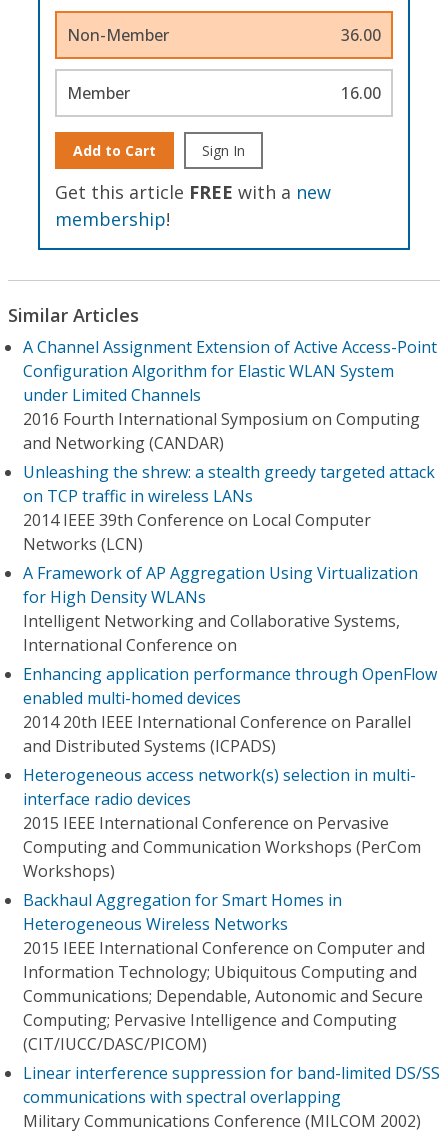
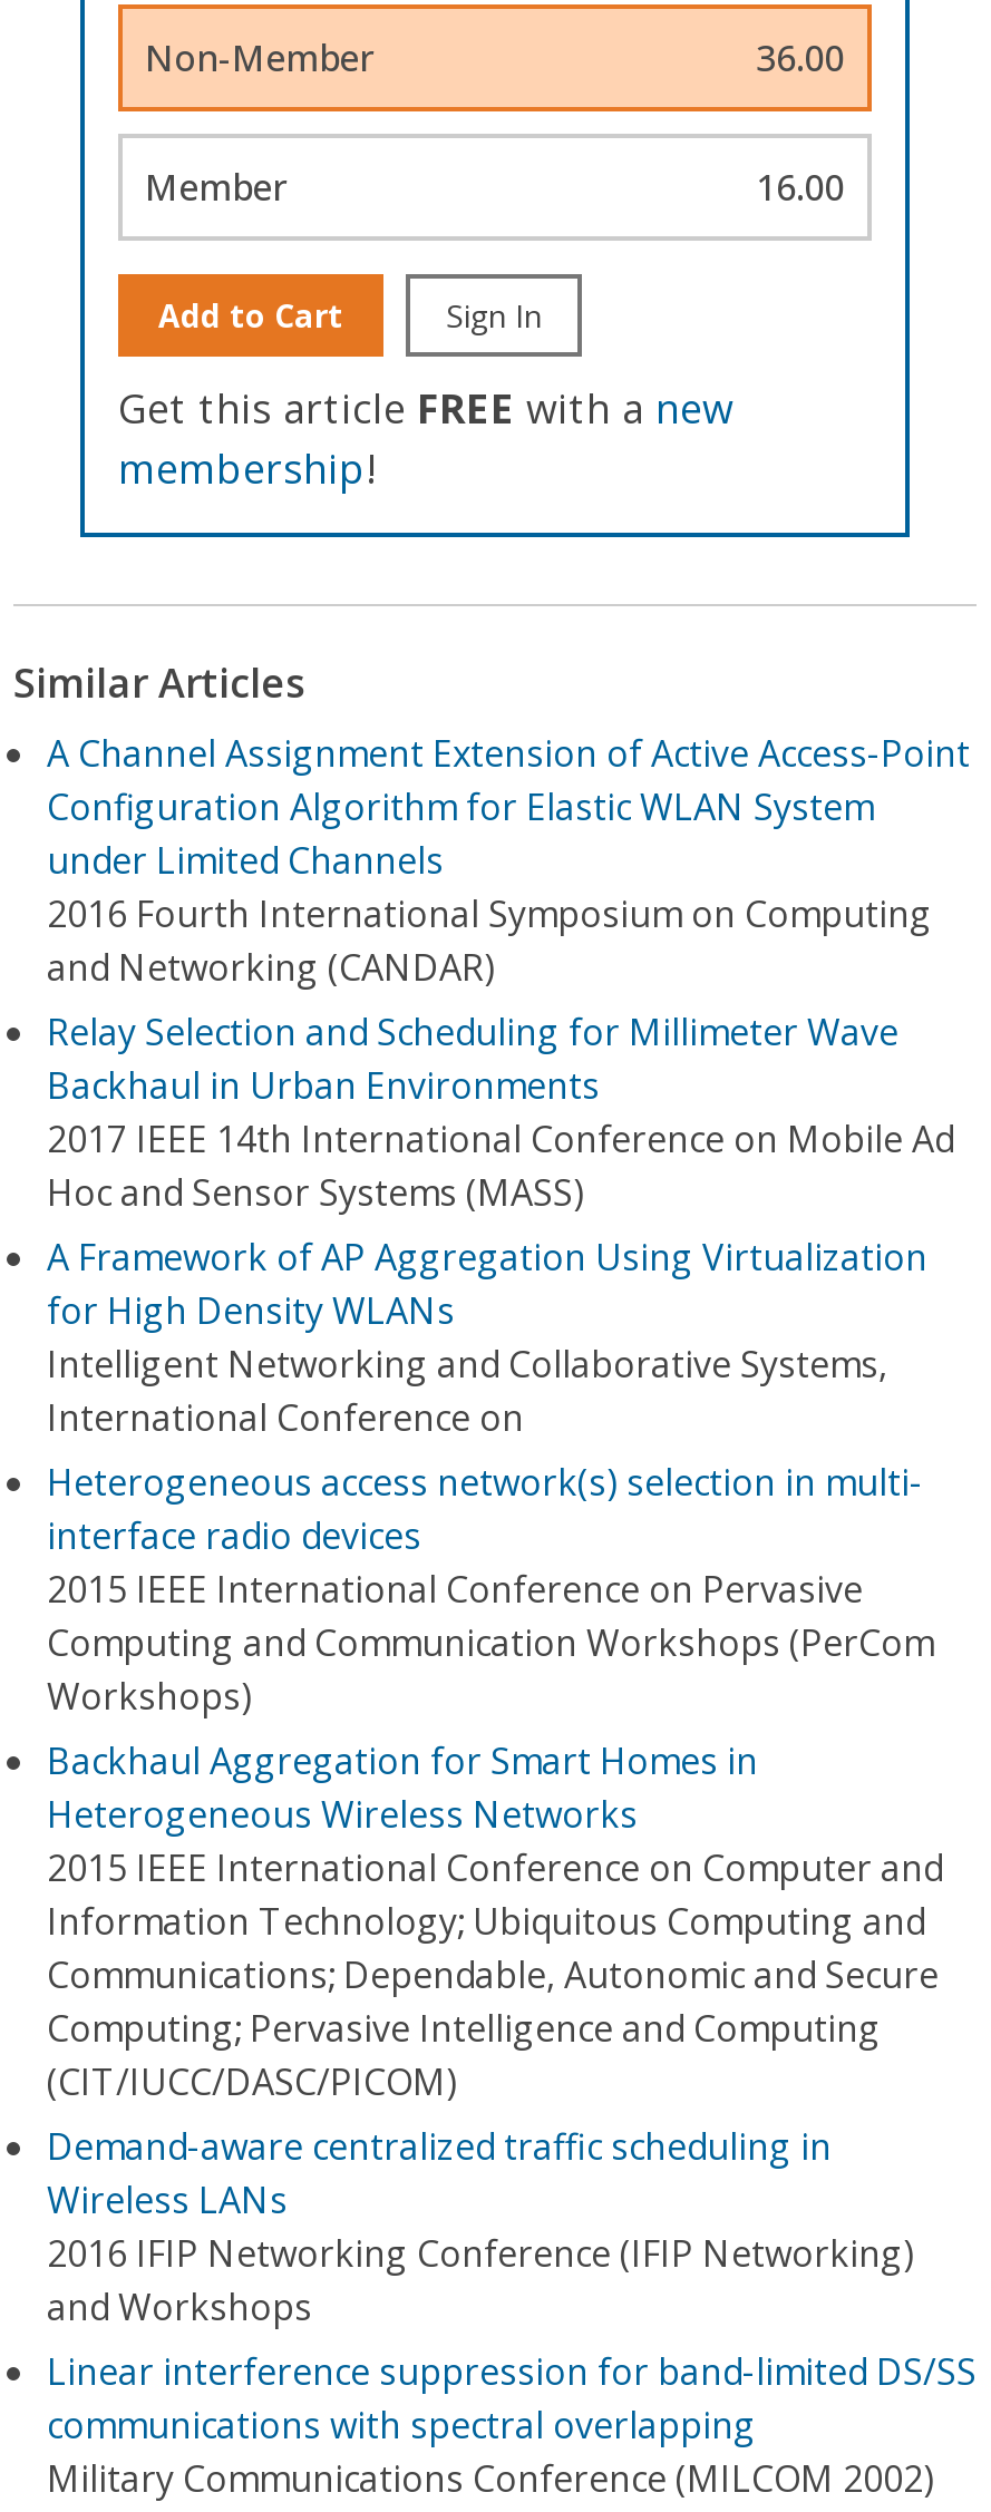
[23,461,435,555] Unleashing the shrew: a stealth greedy targeted attack | on TCP traffic in wireless LANs | 2014 IEEE 39th Conference on Local Computer | Networks (LCN) -> [47,1007,954,1217] Relay Selection and Scheduling for Millimeter Wave | Backhaul in Urban Environments | 2017 IEEE 14th International Conference on Mobile Ad | Hoc and Sensor Systems (MASS)
[23,663,437,757] Enhancing application performance through OpenFlow | enabled multi-homed devices | 2014 20th IEEE International Conference on Parallel | and Distributed Systems (ICPADS) -> none
moved [23,764,425,1055] -> [47,1458,943,2106]: Heterogeneous access network(s) selection in multi- | interface radio devices | 2015 IEEE International Conference on Pervasive | ... | Computing; Pervasive Intelligence and Computing | (CIT/IUCC/DASC/PICOM)
none -> [47,2122,914,2331] Demand-aware centralized traffic scheduling in | Wireless LANs | 2016 IFIP Networking Conference (IFIP Networking) | and Workshops

